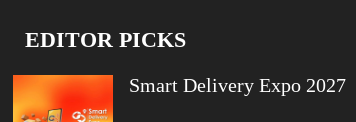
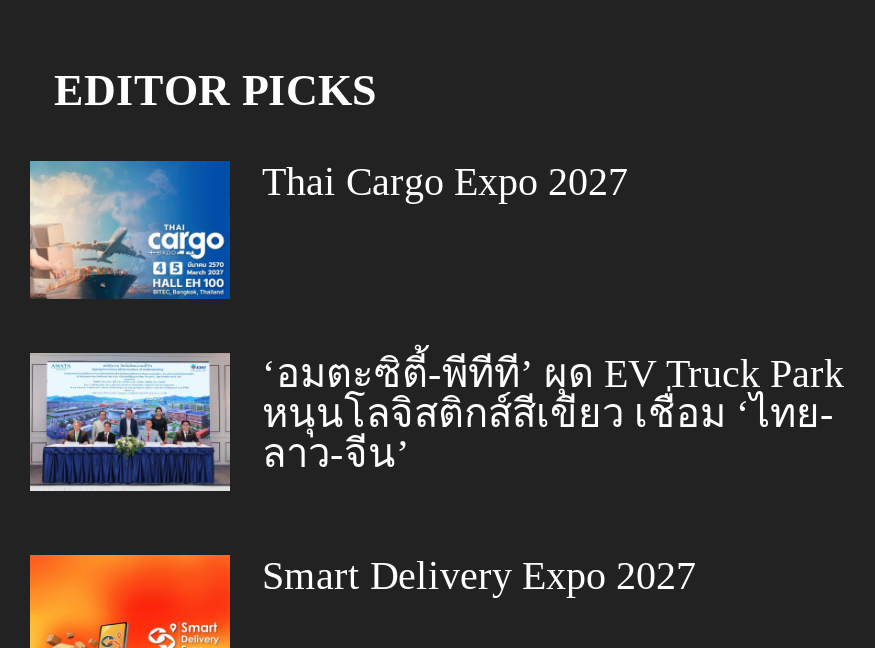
none -> [28,158,628,300] [image] | Thai Cargo Expo 2027
none -> [28,350,844,494] [image] | ‘อมตะซิตี้-พีทีที’ ผุด EV Truck Park | หนุนโลจิสติกส์สีเขียว เชื่อม ‘ไทย- | ลาว-จีน’

